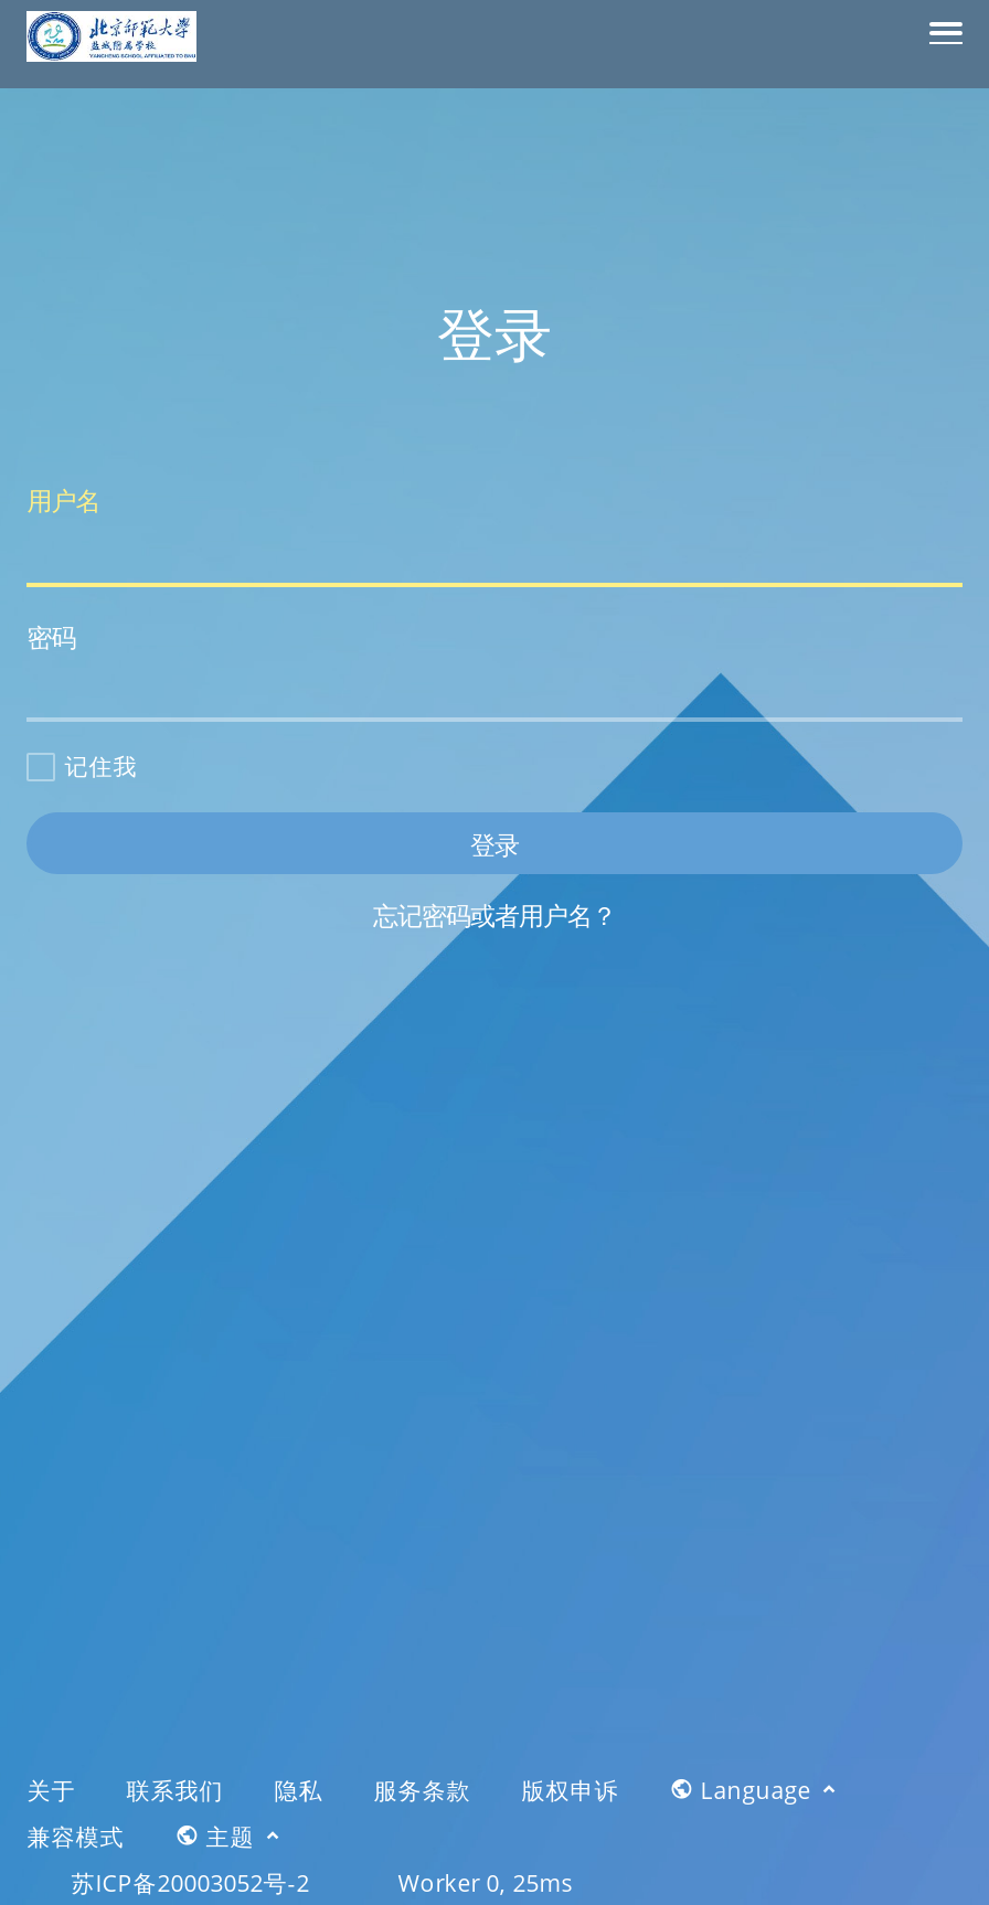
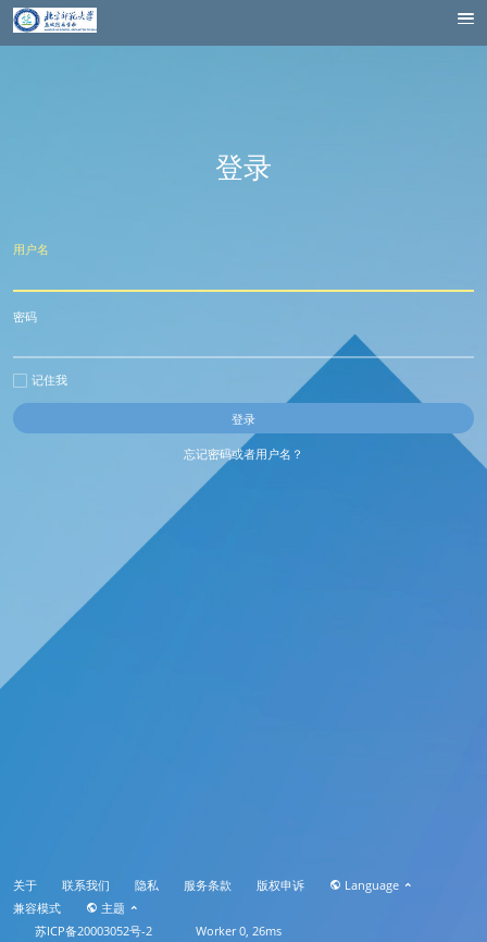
[398,1867,572,1898] Worker 0, 25ms -> [196,923,282,939] Worker 0, 26ms

